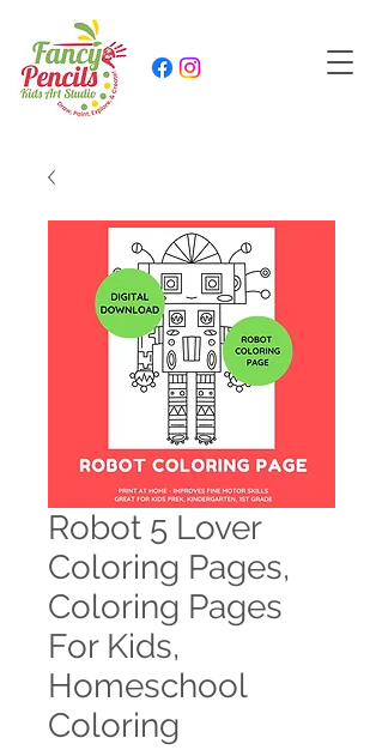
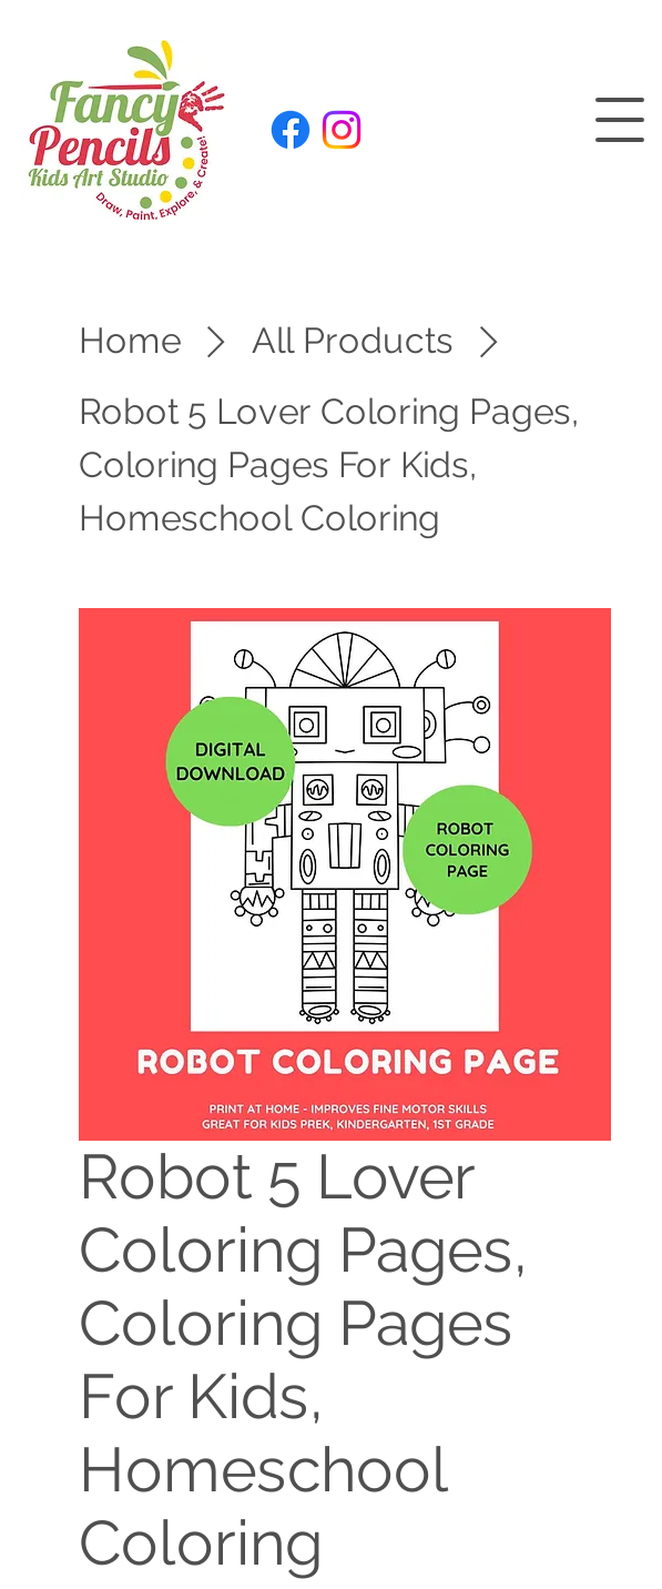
none -> [79,320,580,539] Home | All Products | Robot 5 Lover Coloring Pages, | Coloring Pages For Kids, | Homeschool Coloring

